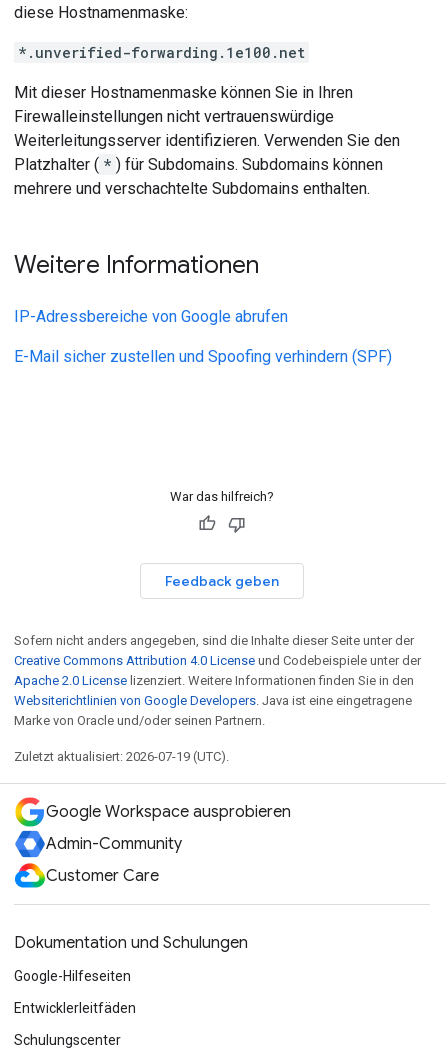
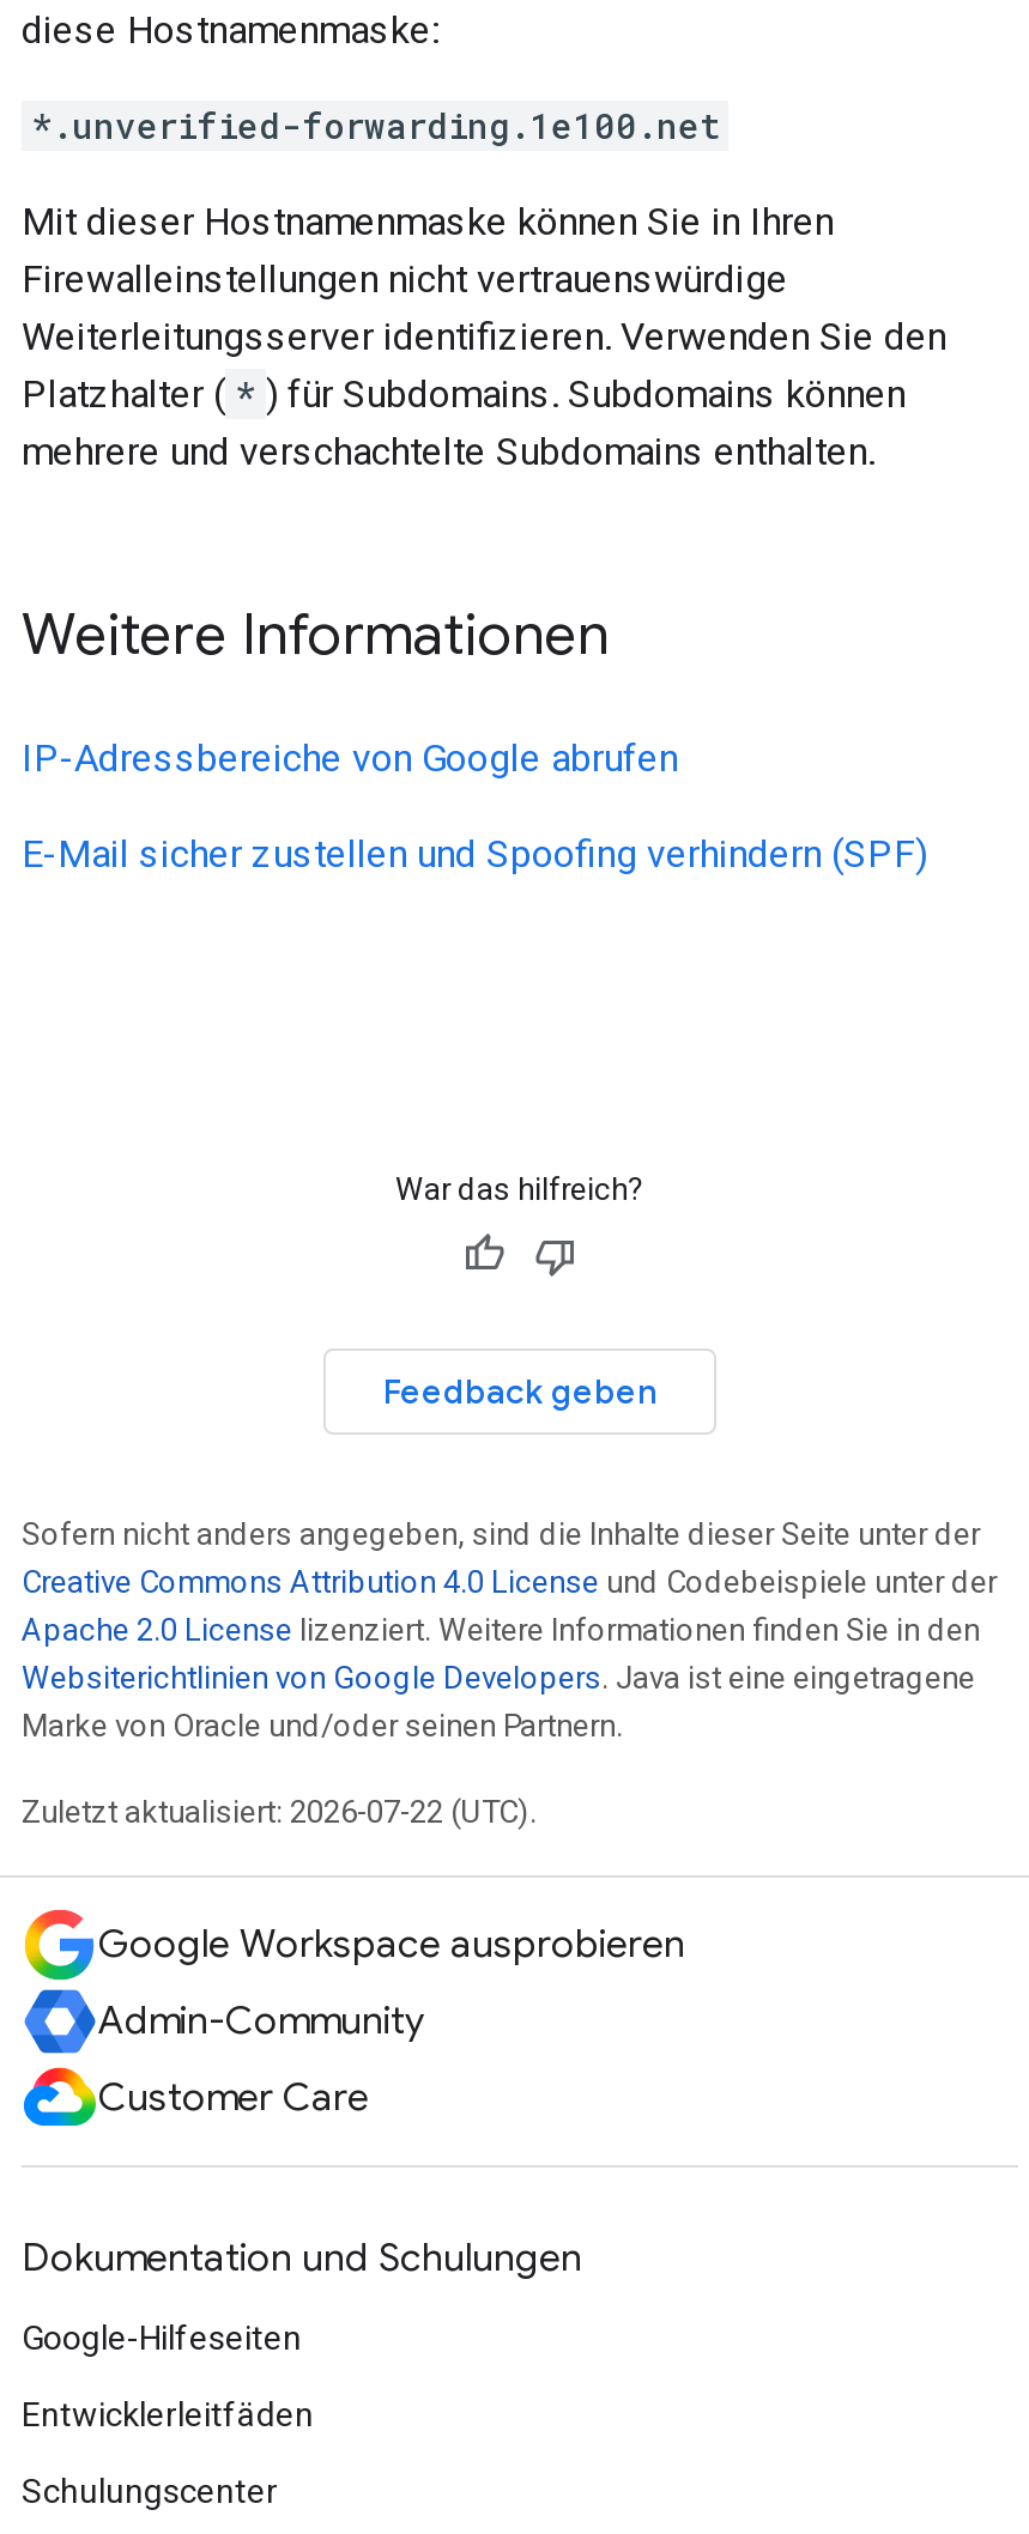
[14,749,229,764] Zuletzt aktualisiert: 2026-07-19 (UTC). -> [22,1794,537,1830] Zuletzt aktualisiert: 2026-07-22 (UTC).

